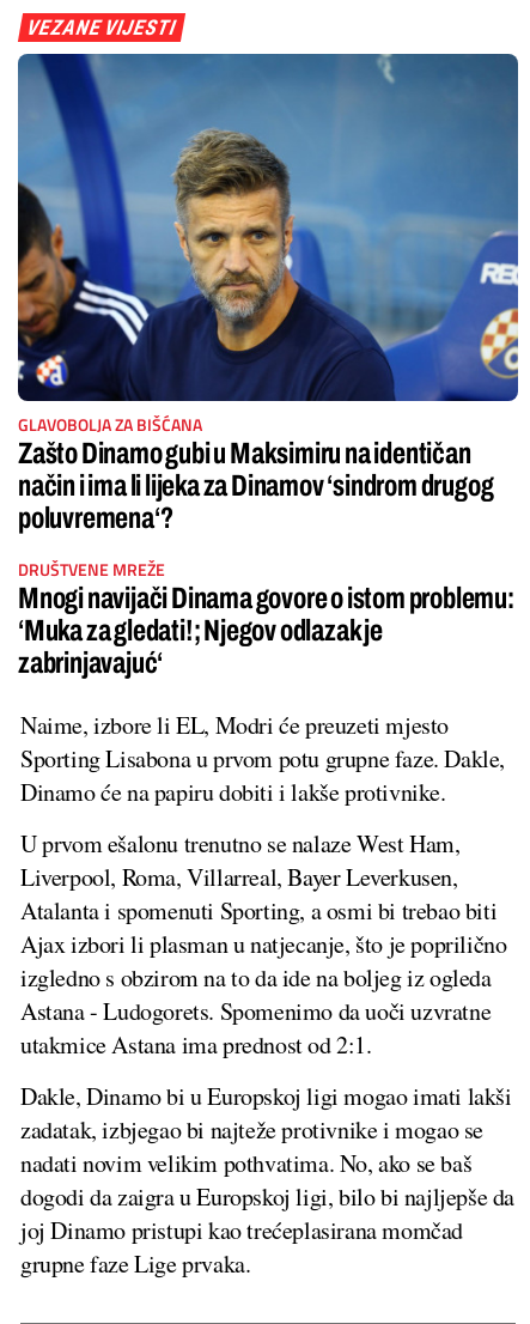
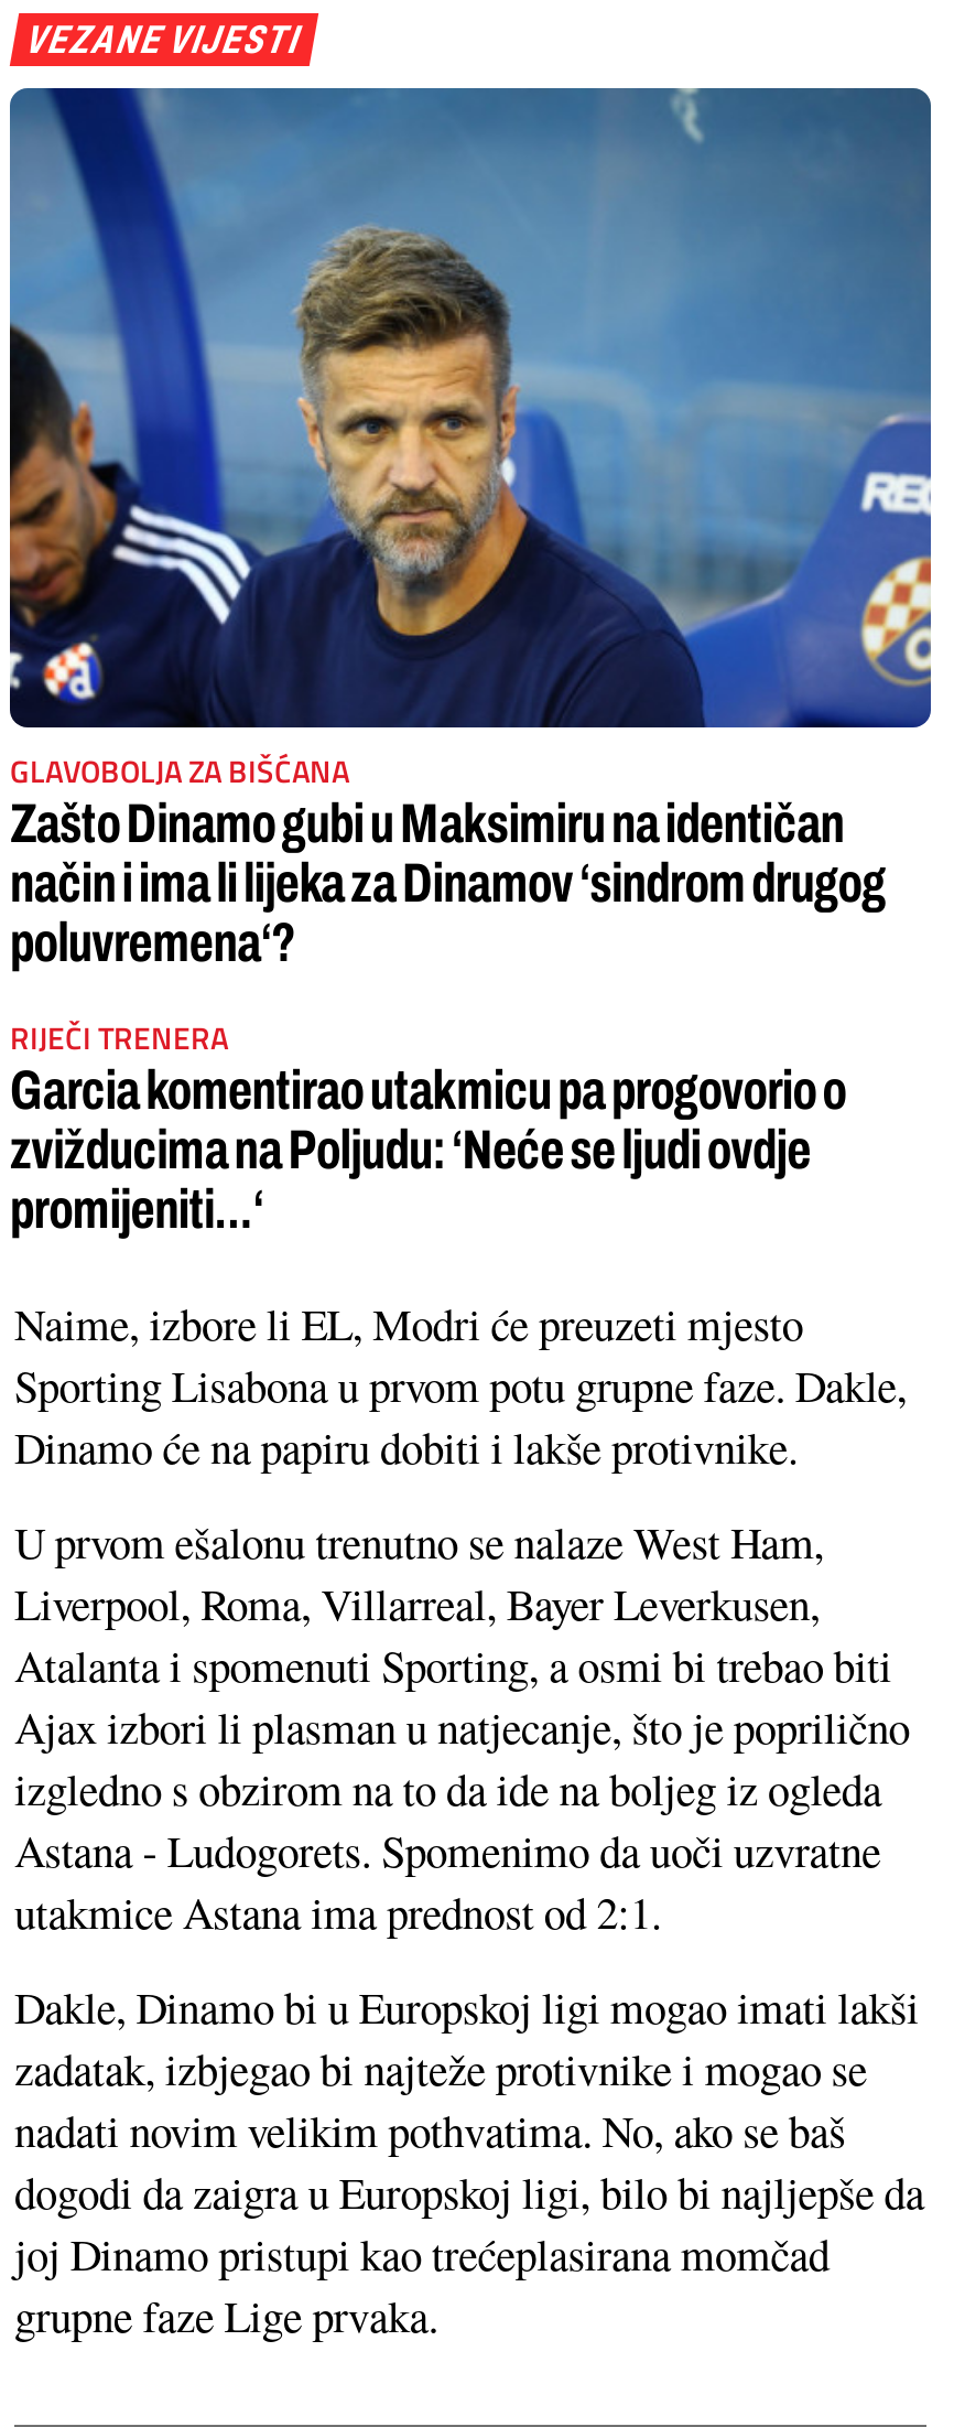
[18,557,514,679] DRUŠTVENE MREŽE | Mnogi navijači Dinama govore o istom problemu: | ‘Muka za gledati!; Njegov odlazak je | zabrinjavajuć‘ -> [10,1014,846,1239] RIJEČI TRENERA | Garcia komentirao utakmicu pa progovorio o | zvižducima na Poljudu: ‘Neće se ljudi ovdje | promijeniti...‘

